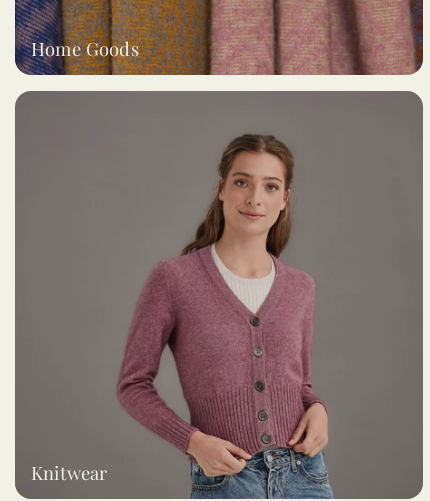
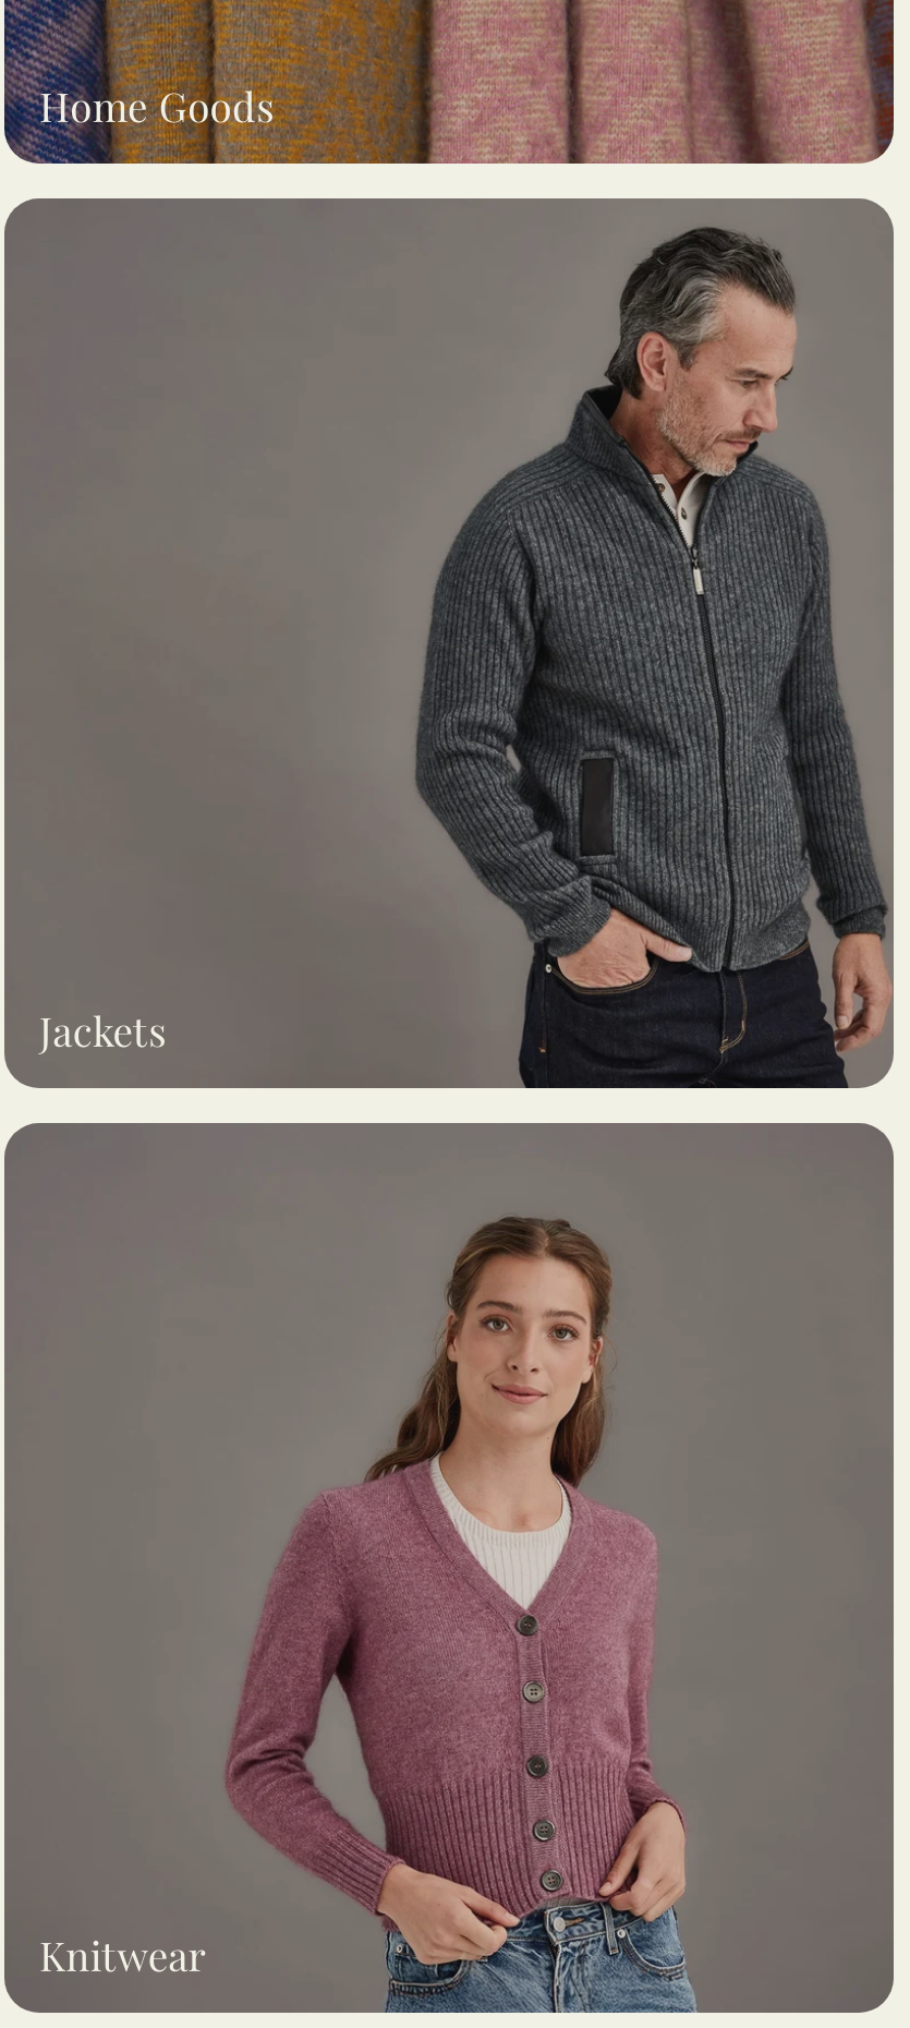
none -> [39,227,894,1090] [image] | Jackets

